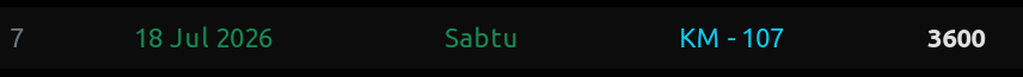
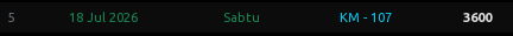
[10,23,24,51] 7 -> [7,10,14,24] 5

